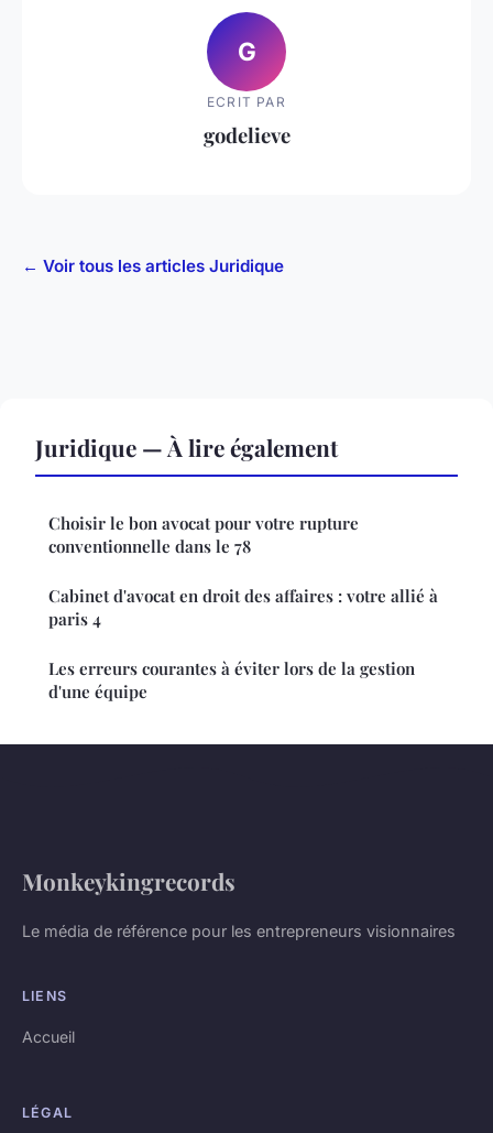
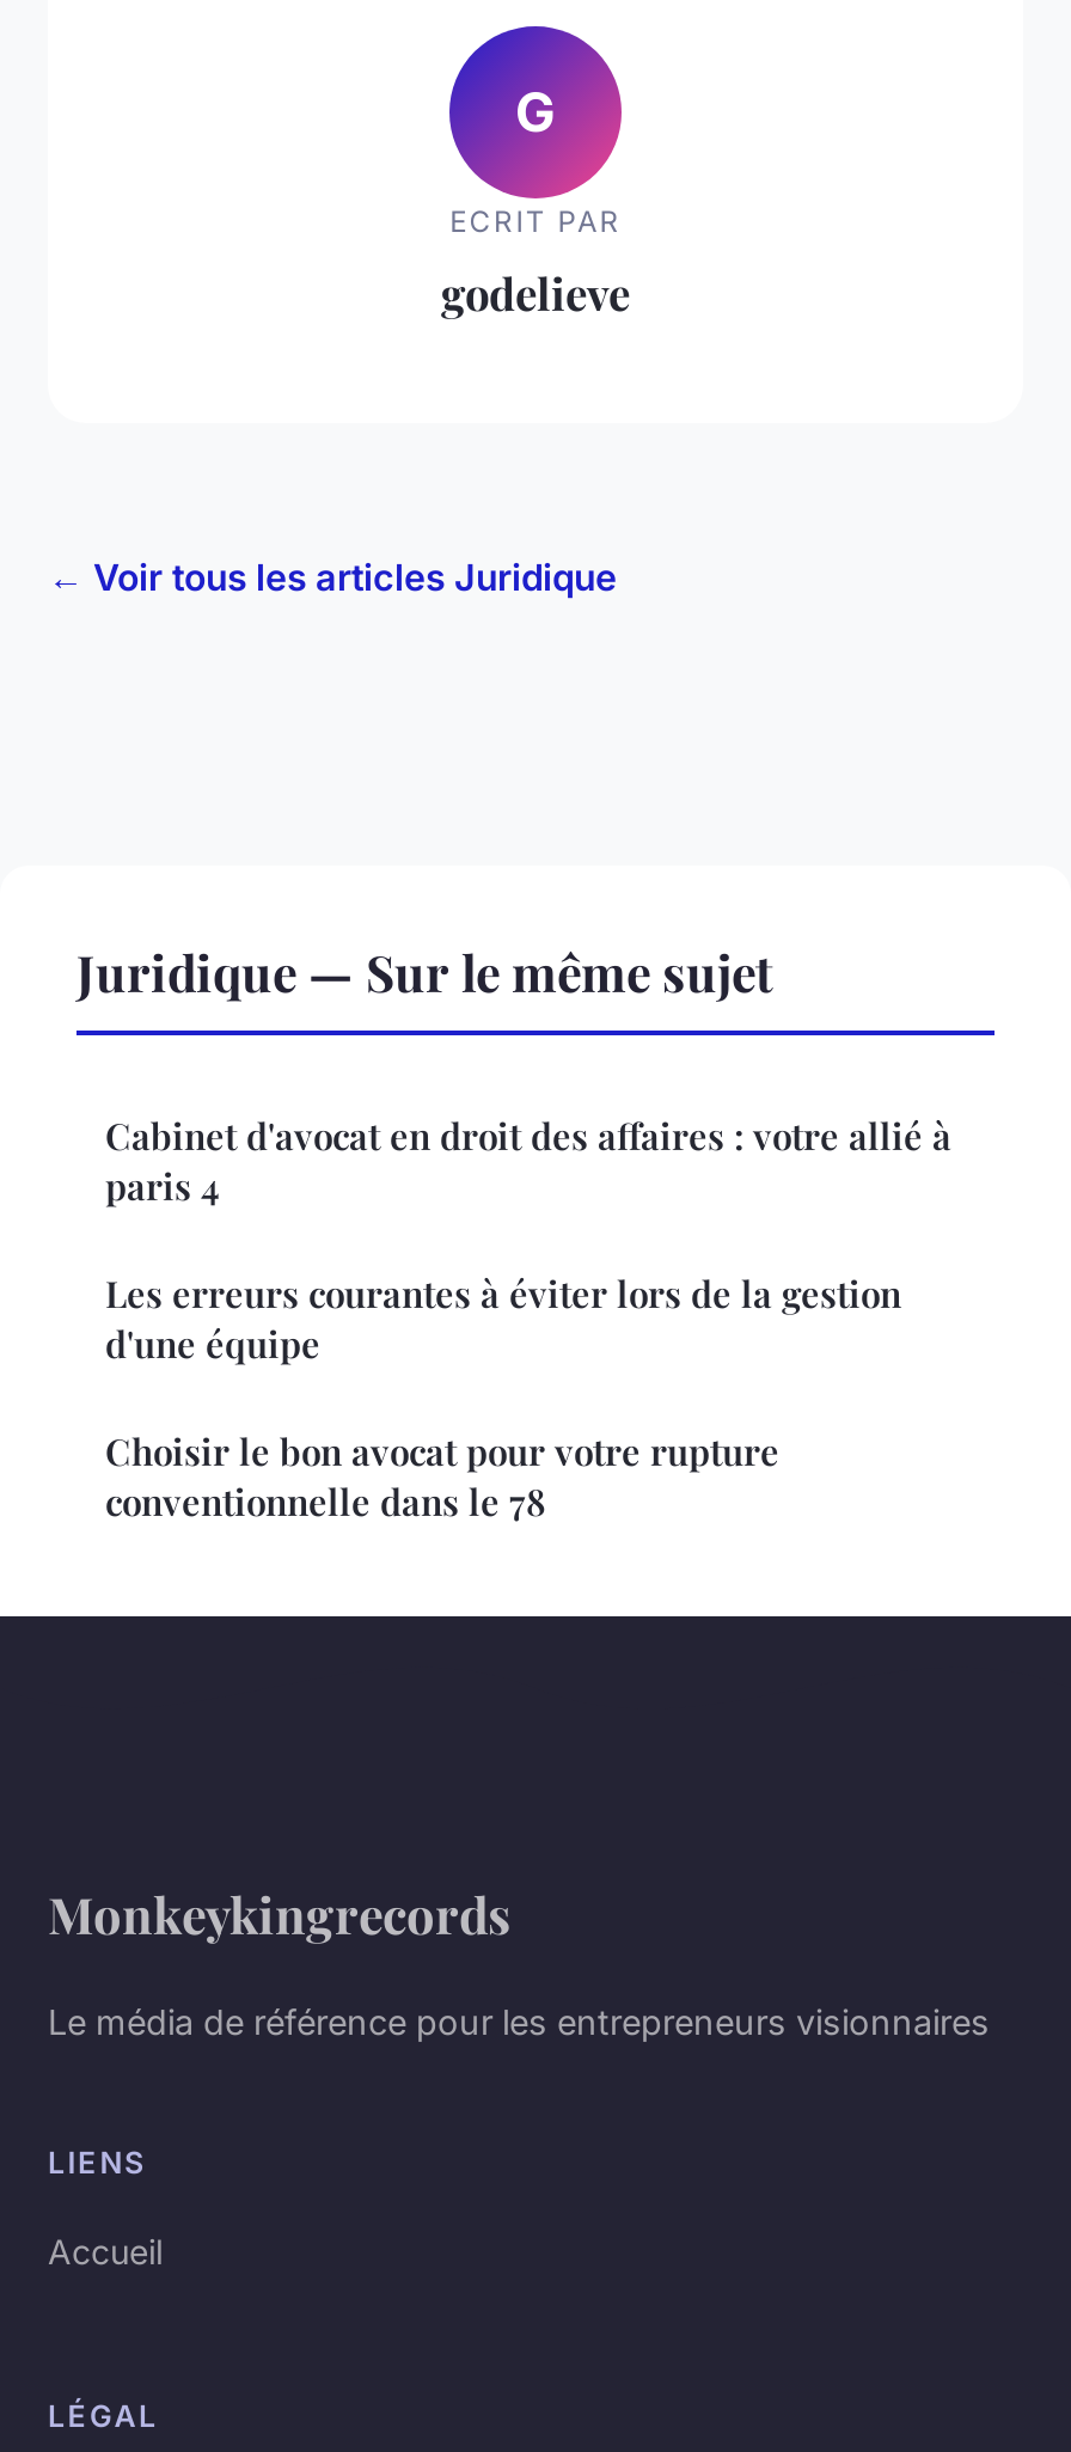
[35,431,338,462] Juridique — À lire également -> [76,936,772,1003] Juridique — Sur le même sujet
moved [48,511,359,557] -> [105,1426,779,1524]: Choisir le bon avocat pour votre rupture | conventionnelle dans le 78
moved [48,584,438,702] -> [105,1111,951,1366]: Cabinet d'avocat en droit des affaires : votre allié à | paris 4 | Les erreurs courantes à éviter lors de la gestion | d'une équipe

